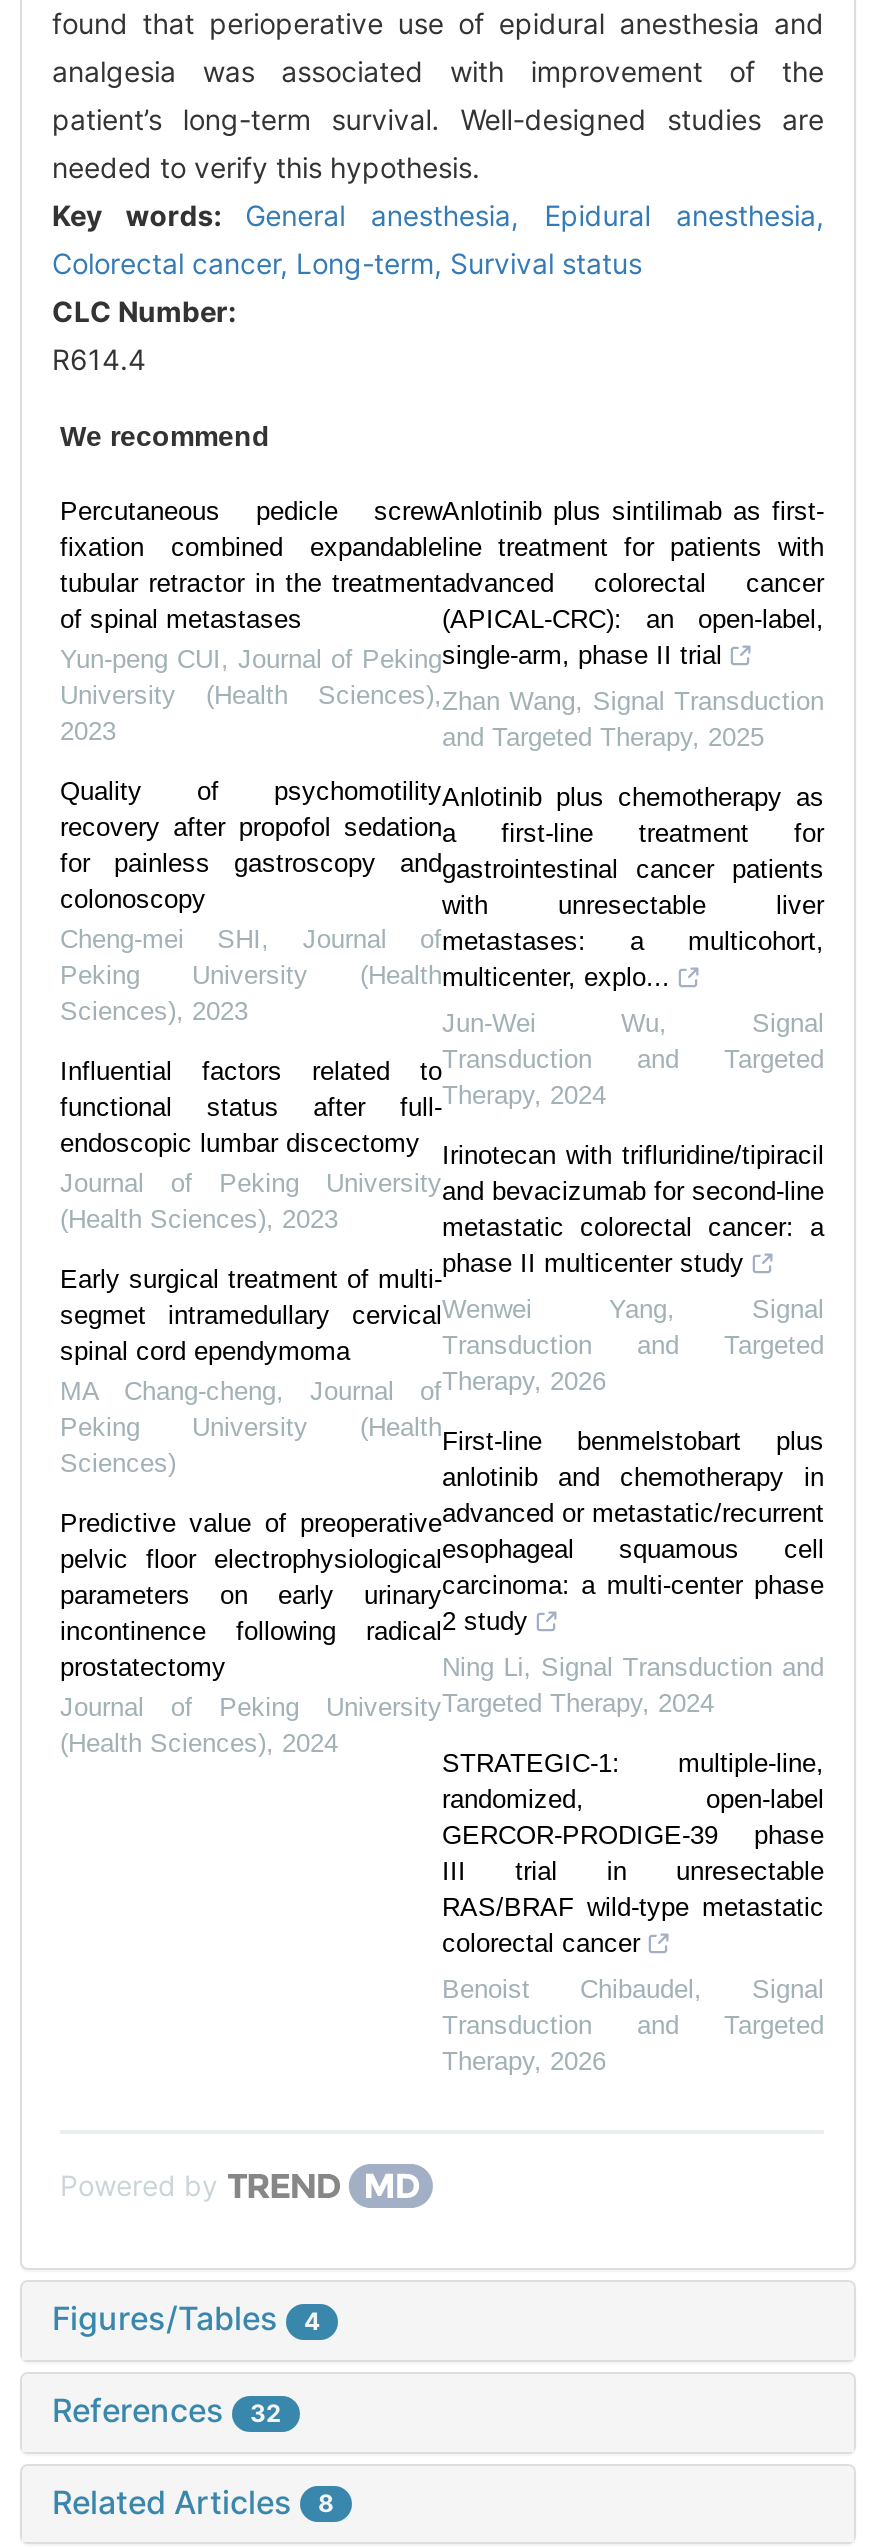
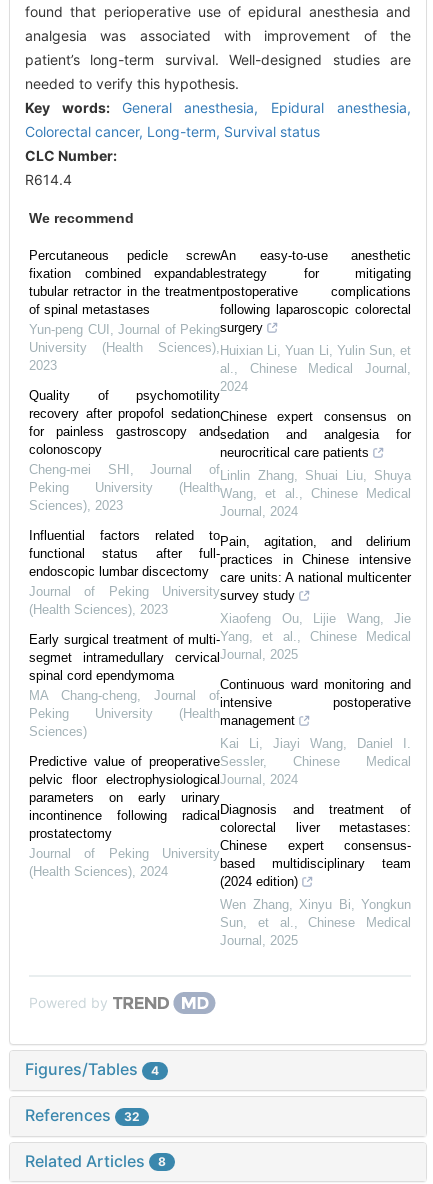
[442,497,824,671] Anlotinib plus sintilimab as first- | line treatment for patients with | advanced colorectal cancer | (APICAL-CRC): an open-label, | single-arm, phase II trial -> [220,248,411,335] An easy-to-use anesthetic | strategy for mitigating | postoperative complications | following laparoscopic colorectal | surgery
[442,687,824,753] Zhan Wang, Signal Transduction | and Targeted Therapy, 2025 -> [220,343,411,394] Huixian Li, Yuan Li, Yulin Sun, et | al., Chinese Medical Journal, | 2024
[442,783,824,993] Anlotinib plus chemotherapy as | a first-line treatment for | gastrointestinal cancer patients | with unresectable liver | metastases: a multicohort, | multicenter, explo... -> [220,409,411,460] Chinese expert consensus on | sedation and analgesia for | neurocritical care patients
[442,1009,824,1111] Jun-Wei Wu, Signal | Transduction and Targeted | Therapy, 2024 -> [220,468,411,519] Linlin Zhang, Shuai Liu, Shuya | Wang, et al., Chinese Medical | Journal, 2024
[442,1141,824,1279] Irinotecan with trifluridine/tipiracil | and bevacizumab for second-line | metastatic colorectal cancer: a | phase II multicenter study -> [220,534,411,603] Pain, agitation, and delirium | practices in Chinese intensive | care units: A national multicenter | survey study
[442,1295,824,1397] Wenwei Yang, Signal | Transduction and Targeted | Therapy, 2026 -> [220,611,411,662] Xiaofeng Ou, Lijie Wang, Jie | Yang, et al., Chinese Medical | Journal, 2025
[442,1427,824,1637] First-line benmelstobart plus | anlotinib and chemotherapy in | advanced or metastatic/recurrent | esophageal squamous cell | carcinoma: a multi-center phase | 2 study -> [220,677,411,728] Continuous ward monitoring and | intensive postoperative | management
[442,1653,824,1719] Ning Li, Signal Transduction and | Targeted Therapy, 2024 -> [220,736,411,787] Kai Li, Jiayi Wang, Daniel I. | Sessler, Chinese Medical | Journal, 2024
[442,1749,824,1959] STRATEGIC-1: multiple-line, | randomized, open-label | GERCOR-PRODIGE-39 phase | III trial in unresectable | RAS/BRAF wild-type metastatic | colorectal cancer -> [220,802,411,889] Diagnosis and treatment of | colorectal liver metastases: | Chinese expert consensus- | based multidisciplinary team | (2024 edition)
[442,1975,824,2077] Benoist Chibaudel, Signal | Transduction and Targeted | Therapy, 2026 -> [220,897,411,948] Wen Zhang, Xinyu Bi, Yongkun | Sun, et al., Chinese Medical | Journal, 2025

